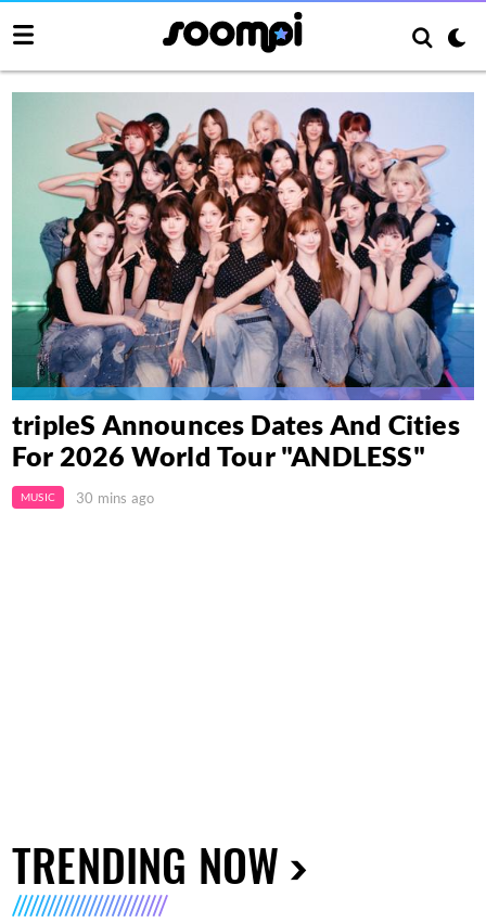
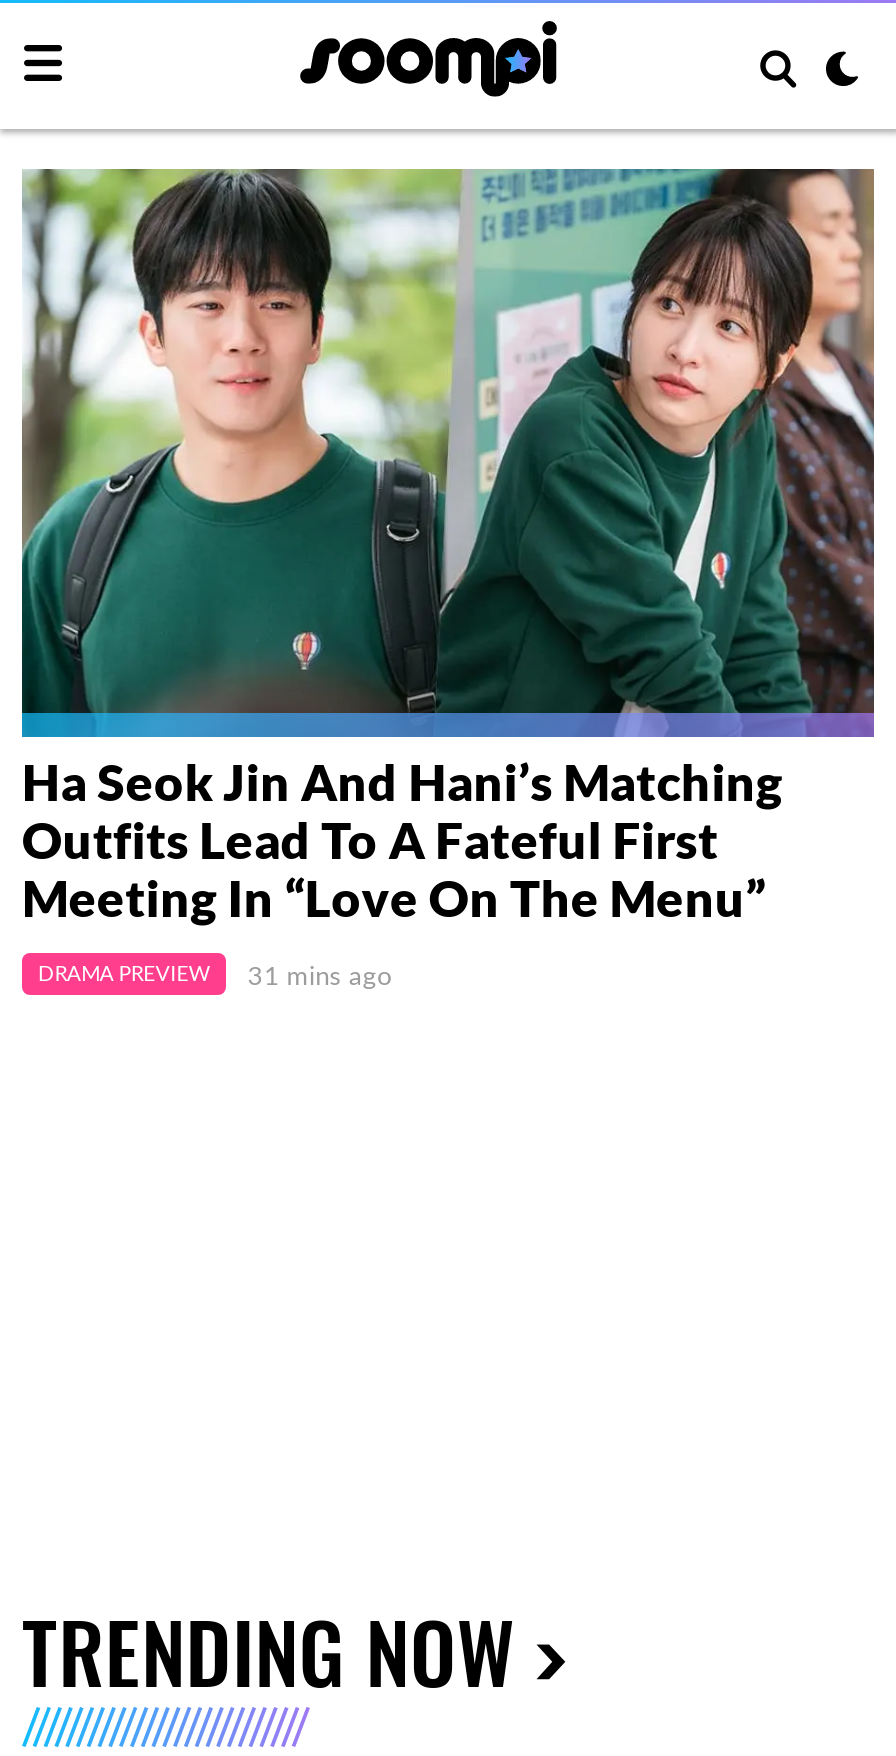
[12,92,475,471] [image] | tripleS Announces Dates And Cities | For 2026 World Tour "ANDLESS" -> [22,167,876,926] [image] | Ha Seok Jin And Hani’s Matching | Outfits Lead To A Fateful First | Meeting In “Love On The Menu”
[21,489,154,506] MUSIC | 30 mins ago -> [38,958,392,990] DRAMA PREVIEW | 31 mins ago

